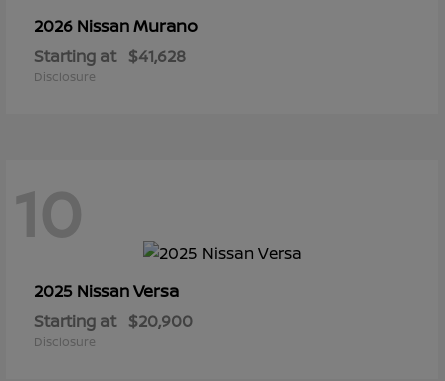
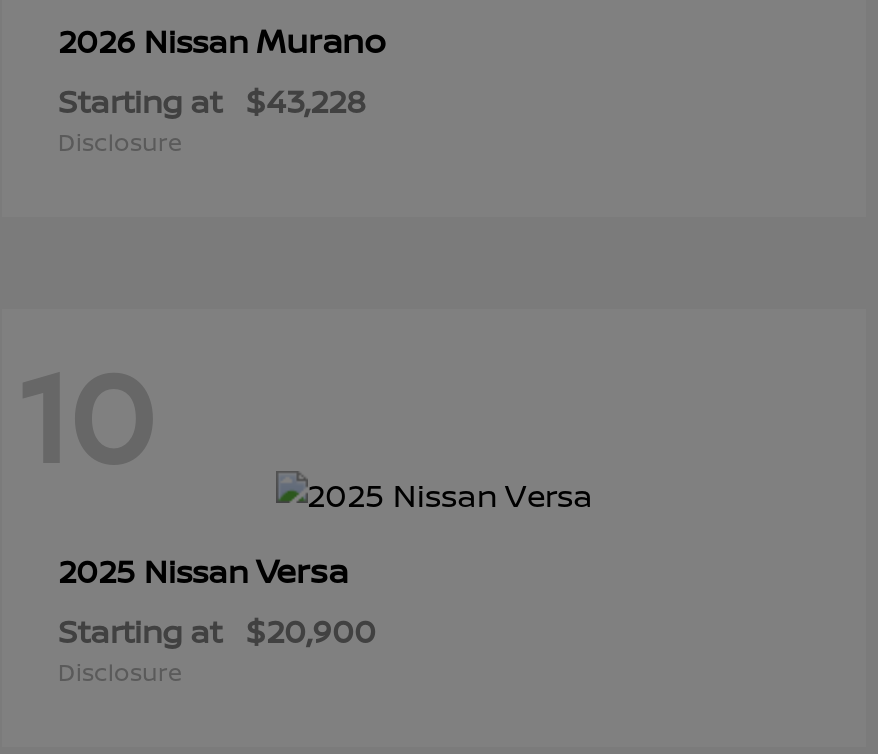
[34,45,186,67] Starting at $41,628 -> [58,79,366,123] Starting at $43,228

